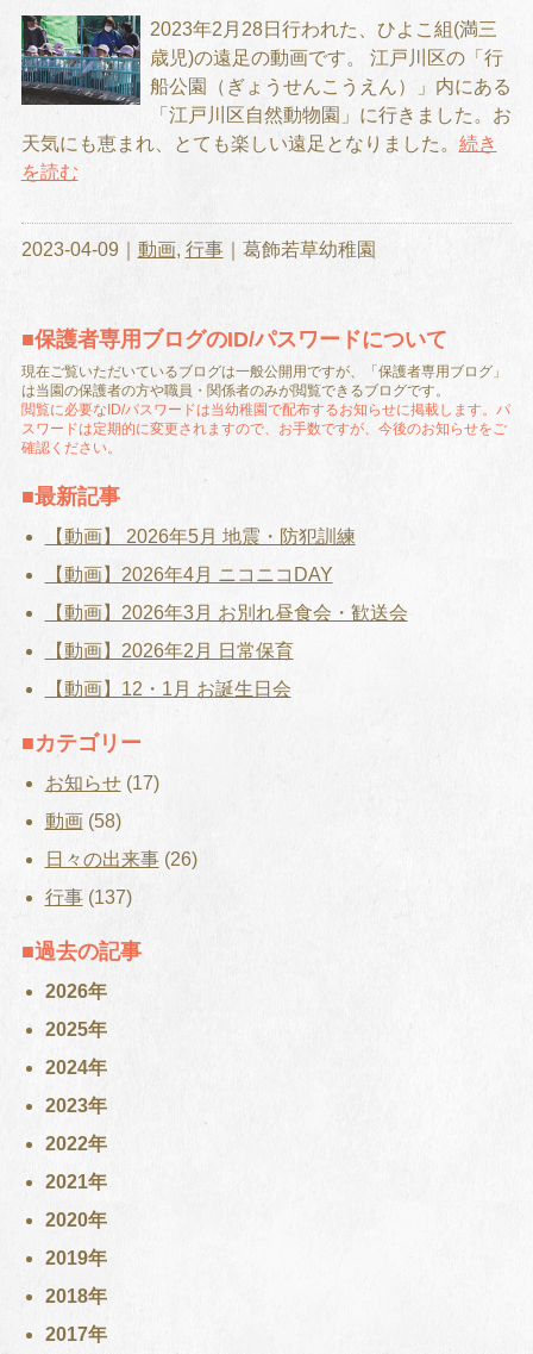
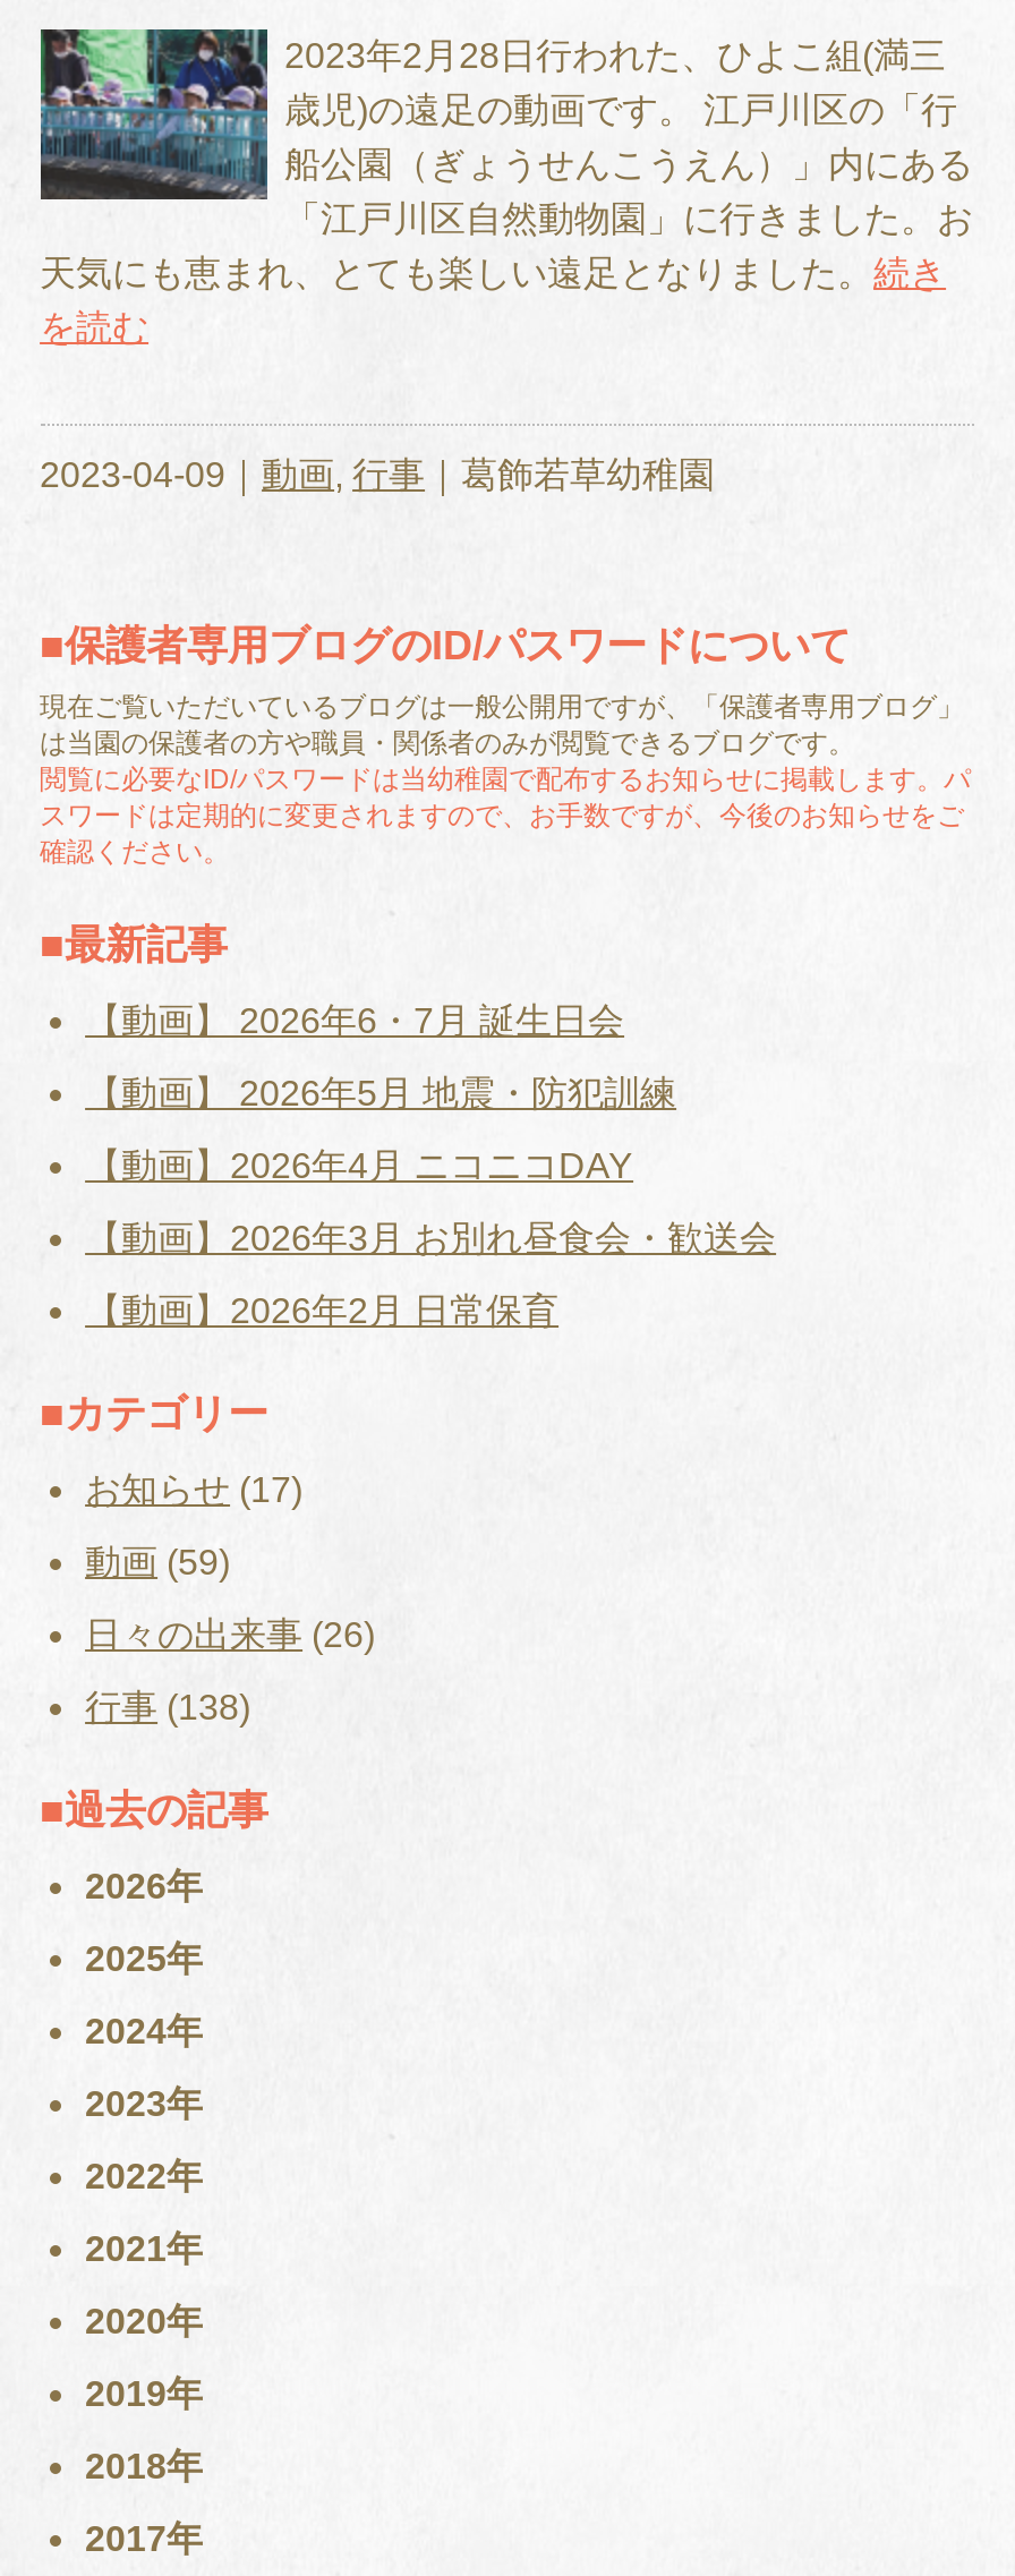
none -> [85,1001,624,1040] 【動画】 2026年6・7月 誕生日会
moved [45,526,407,661] -> [85,1074,776,1330]: 【動画】 2026年5月 地震・防犯訓練 | 【動画】2026年4月 ニコニコDAY | 【動画】2026年3月 お別れ昼食会・歓送会 | 【動画】2026年2月 日常保育
[45,679,291,699] 【動画】12・1月 お誕生日会 -> none
[45,811,121,831] 動画(58) -> [85,1543,230,1581] 動画(59)
[45,887,131,907] 行事(137) -> [85,1688,250,1726] 行事(138)

